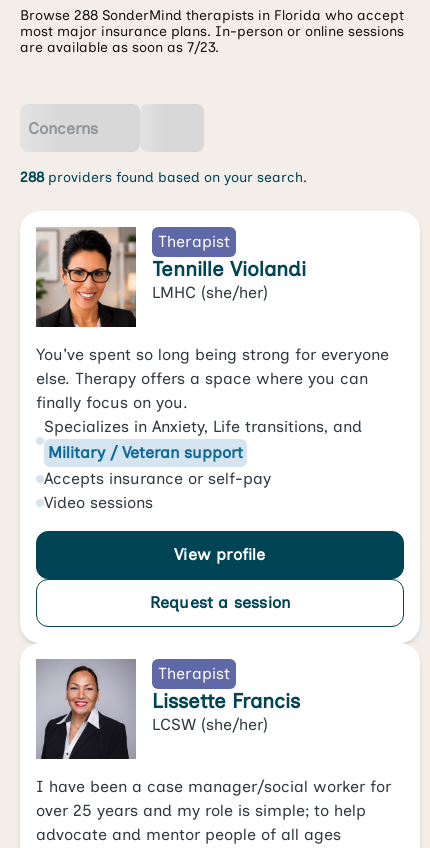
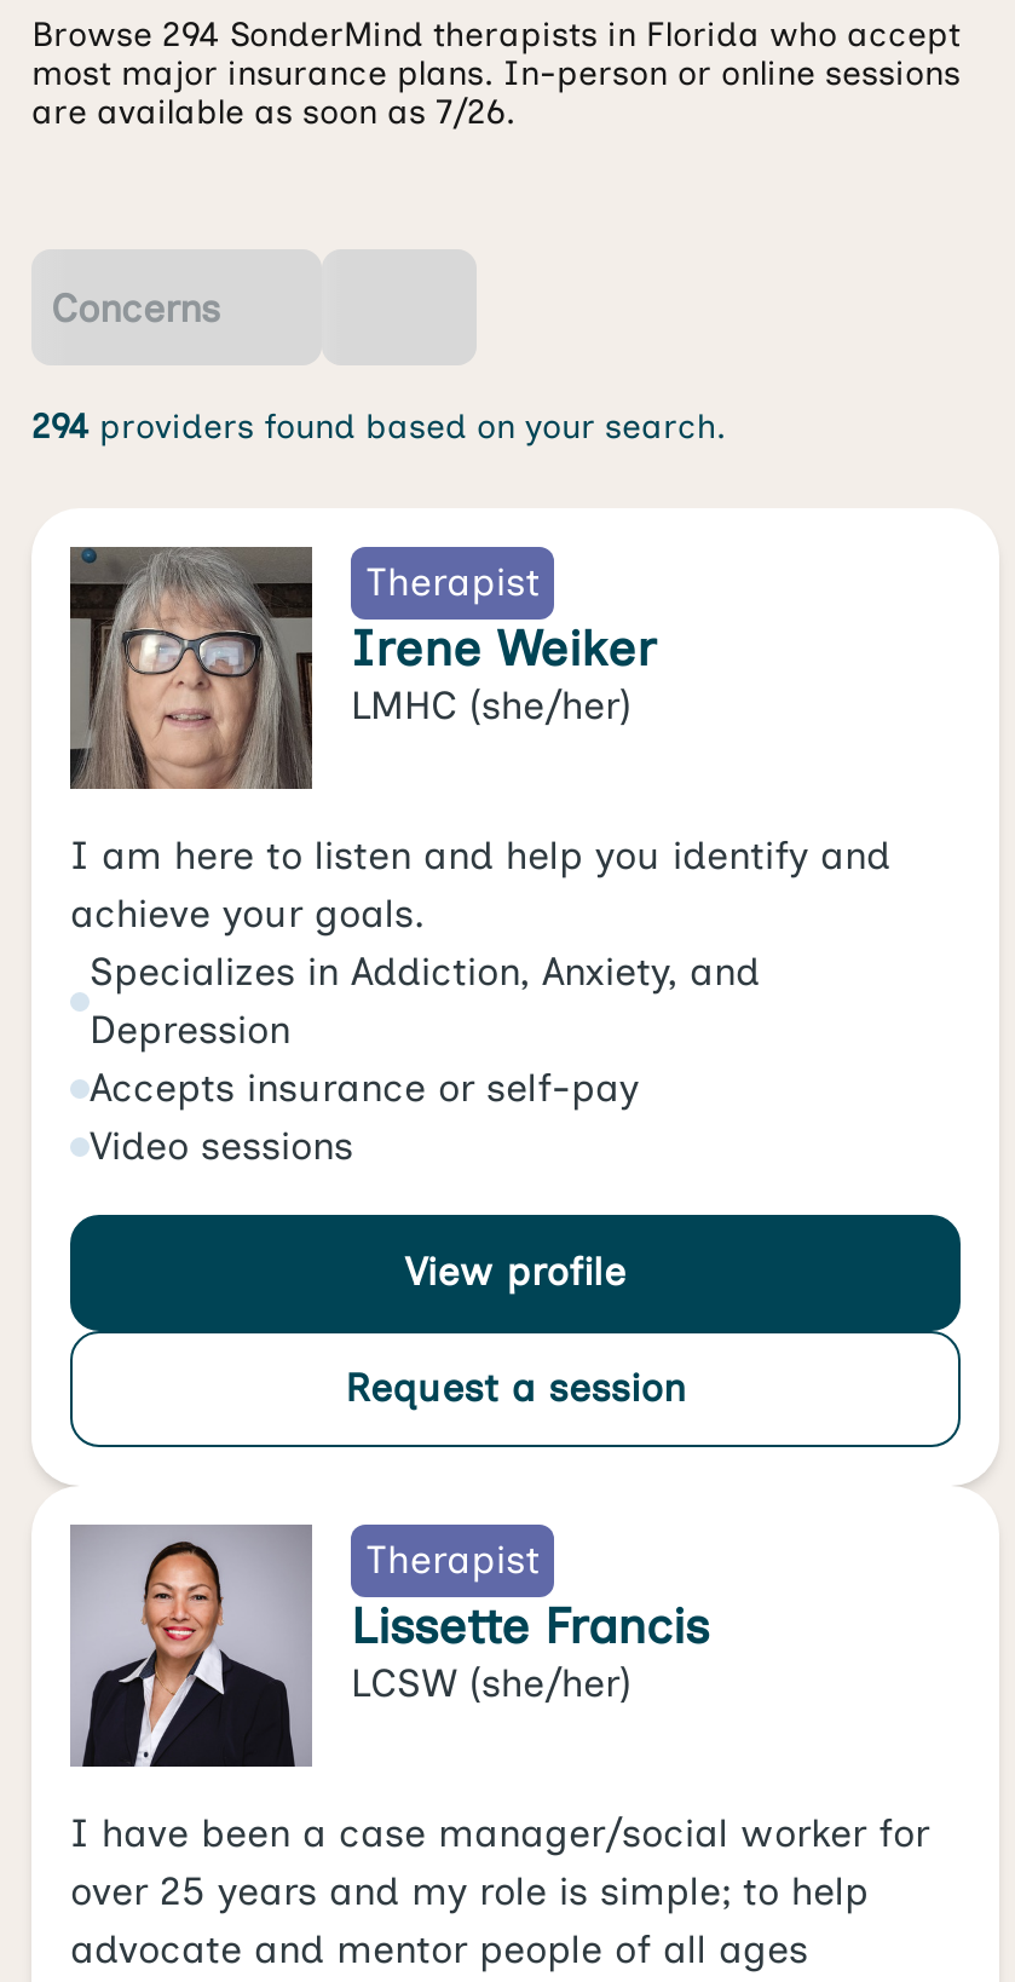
[20,7,404,24] Browse 288 SonderMind therapists in Florida who accept -> [31,15,961,56] Browse 294 SonderMind therapists in Florida who accept
[20,39,219,56] are available as soon as 7/23. -> [31,92,515,133] are available as soon as 7/26.
[20,169,307,186] 288 providers found based on your search. -> [31,407,726,448] 294 providers found based on your search.
[36,227,306,328] [image] | Tennille Violandi -> [70,547,656,748] [image] | Irene Weiker
[36,345,389,462] You've spent so long being strong for everyone | else. Therapy offers a space where you can | finally focus on you. | Specializes in Anxiety, Life transitions, and | Military / Veteran support -> [70,832,890,1053] I am here to listen and help you identify and | achieve your goals. | Specializes in Addiction, Anxiety, and | Depression

